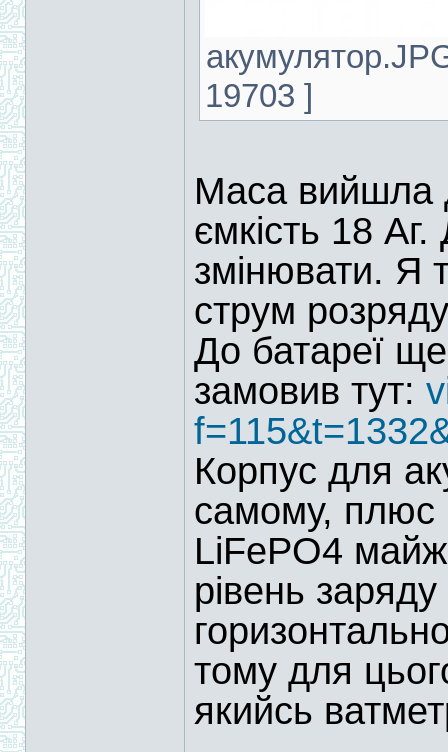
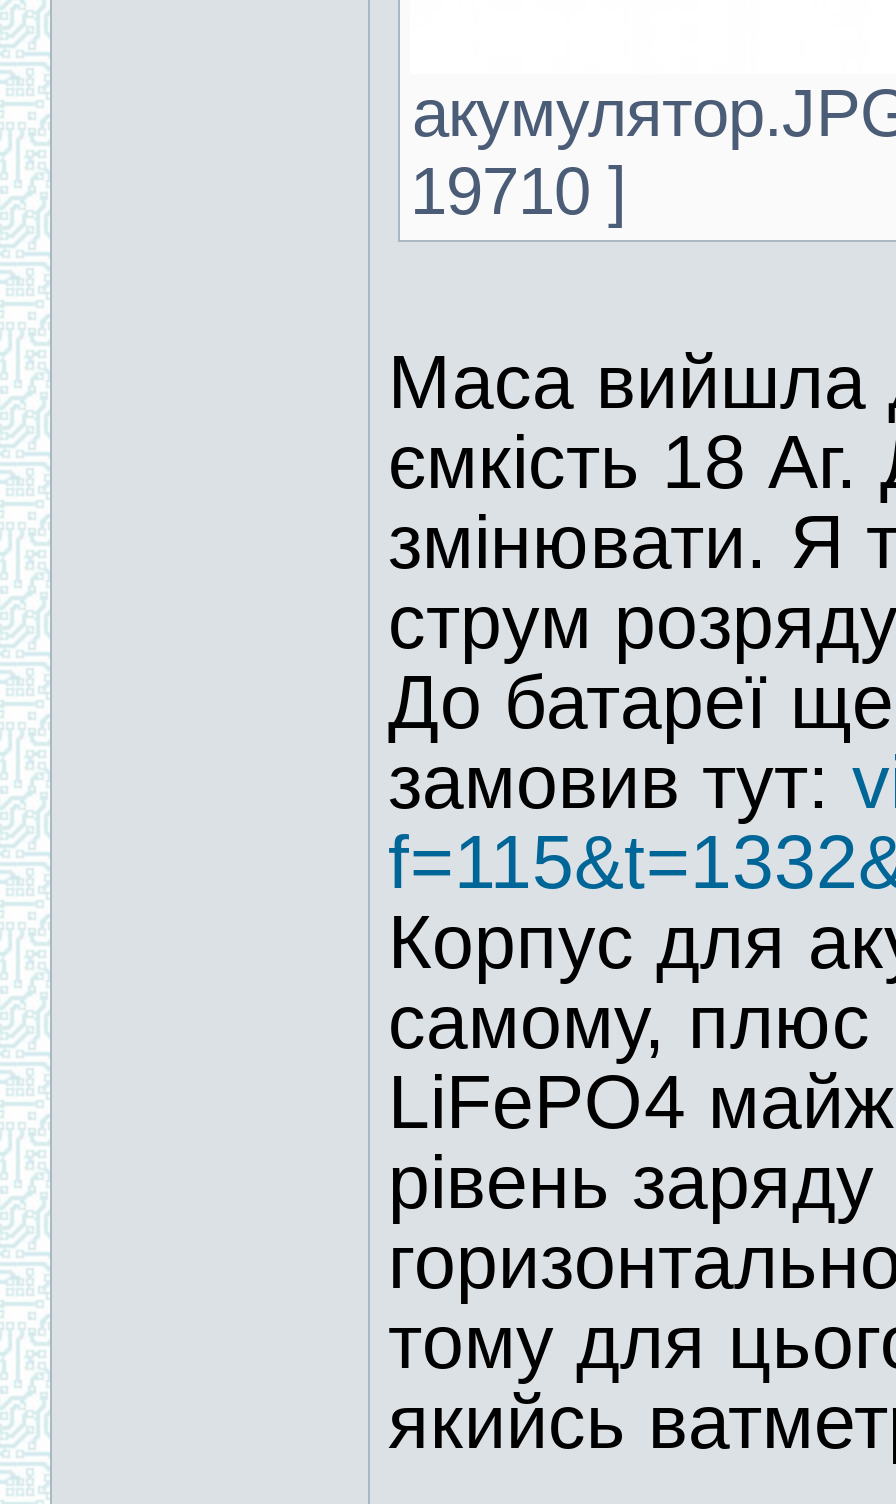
[205,77,313,114] 19703 ] -> [410,154,626,228] 19710 ]

